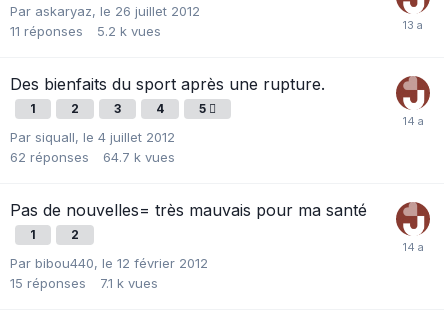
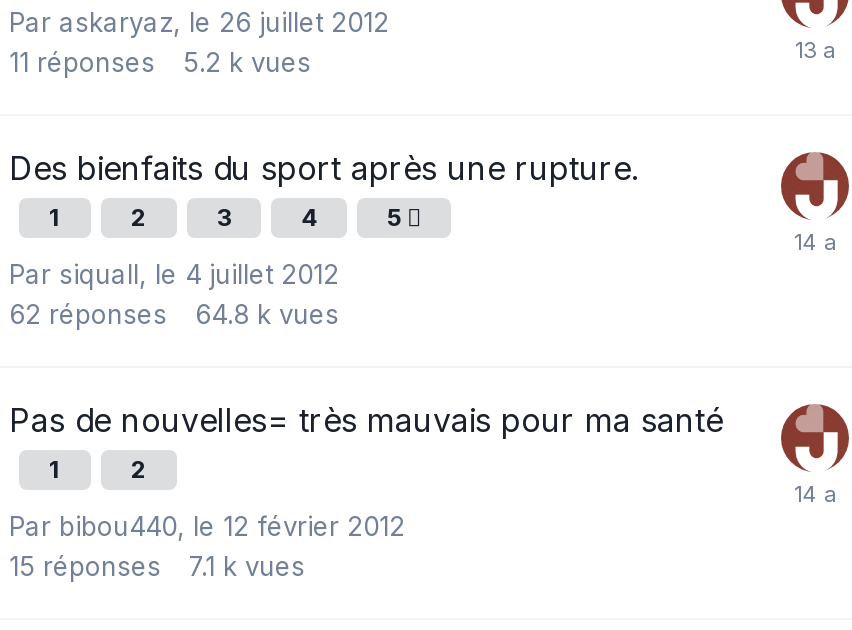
[10,148,175,164] 62 réponses 64.7 k vues -> [9,297,339,329] 62 réponses 64.8 k vues

